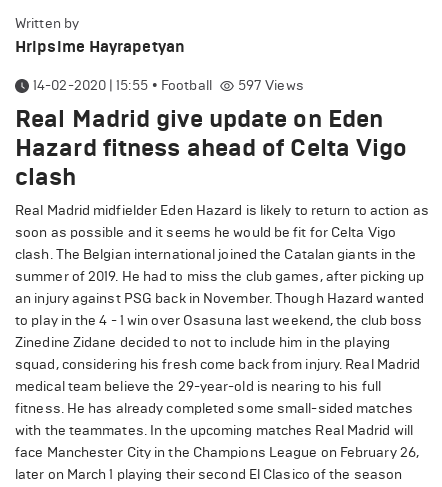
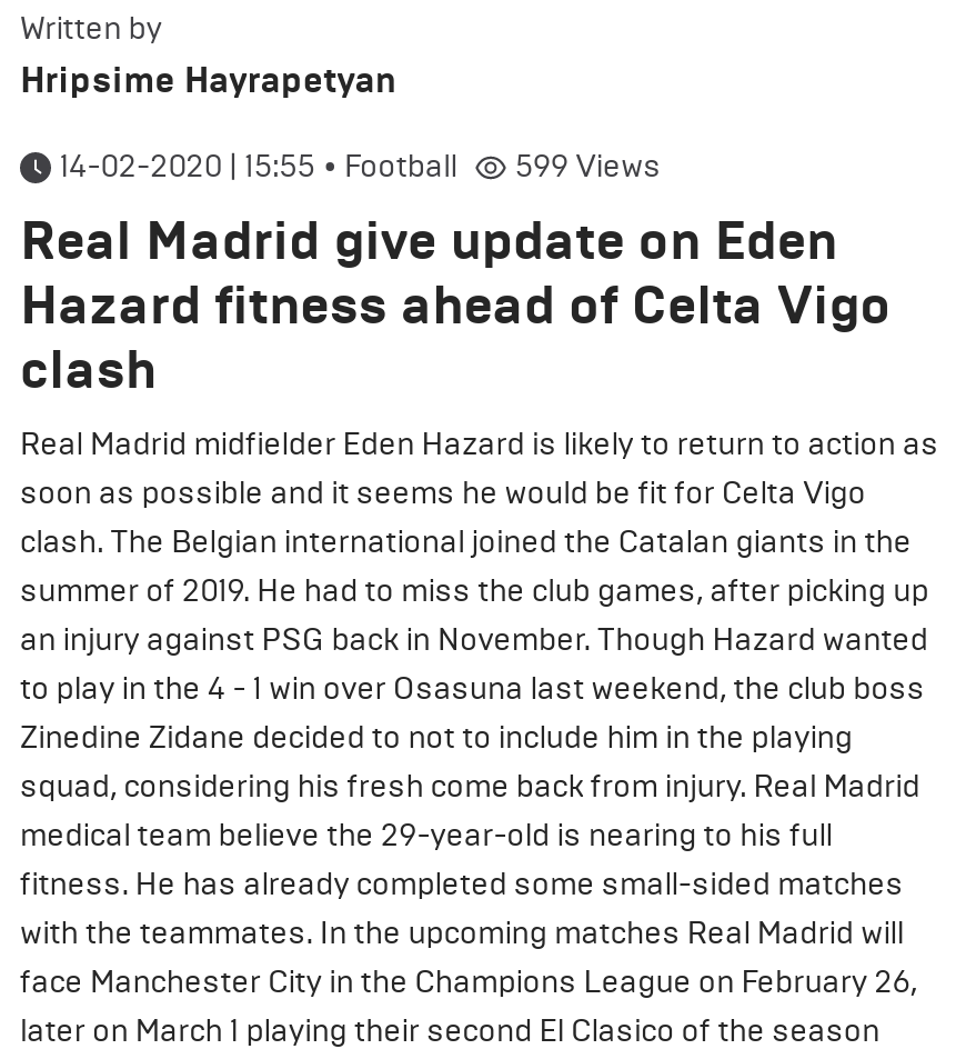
[238,77,304,94] 597 Views -> [515,148,661,186] 599 Views

